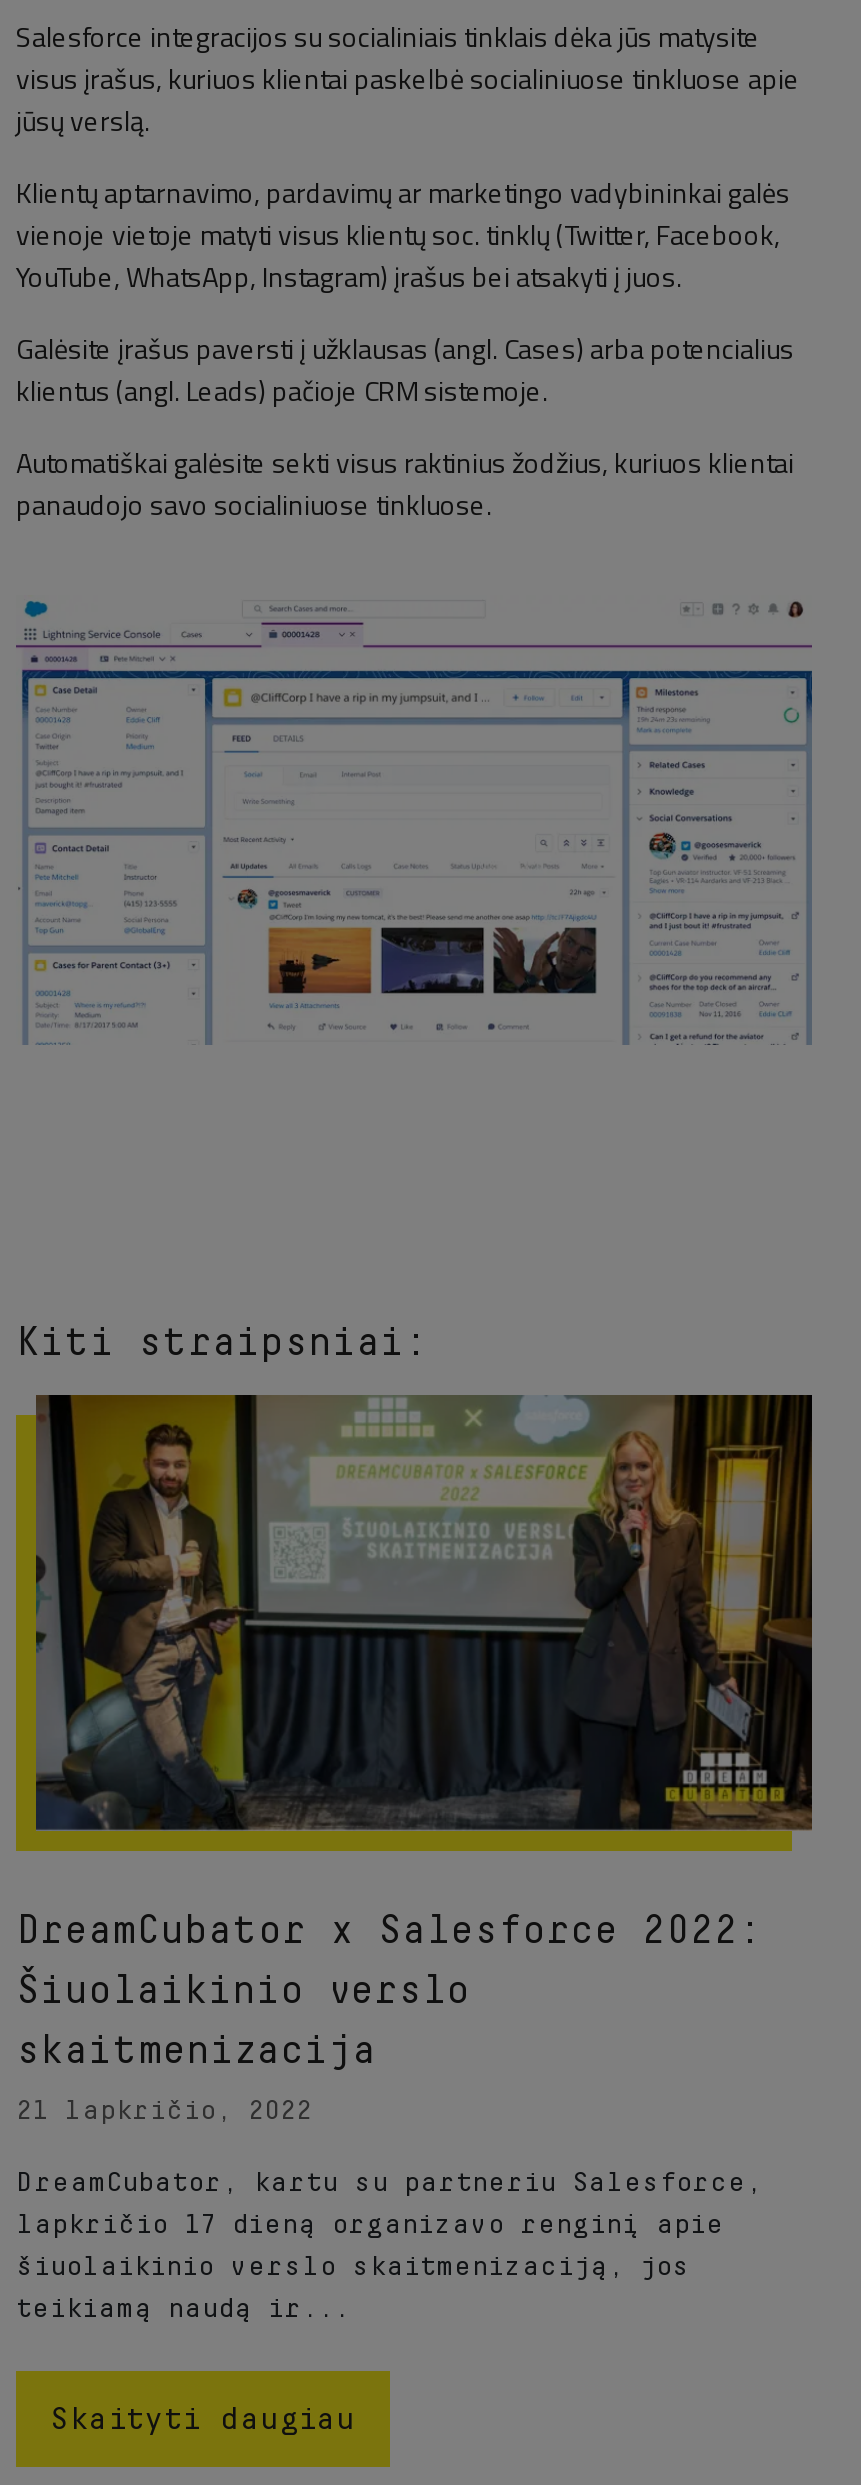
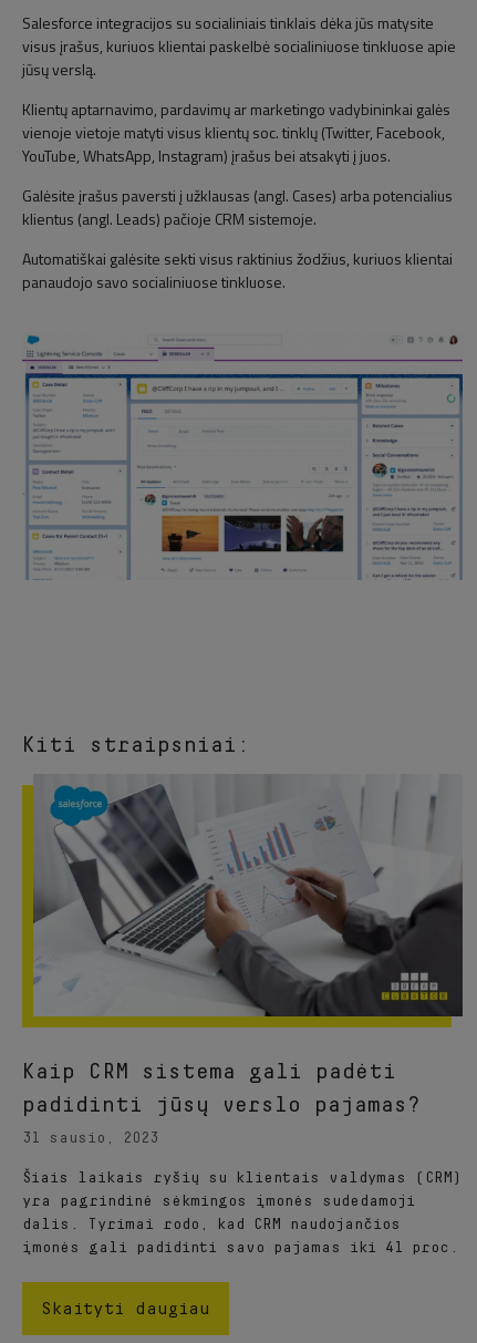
[16,1393,814,2323] [image] | DreamCubator x Salesforce 2022: | Šiuolaikinio verslo | skaitmenizacija | 21 lapkričio, 2022 | DreamCubator, kartu su partneriu Salesforce, | lapkričio 17 dieną organizavo renginį apie | šiuolaikinio verslo skaitmenizaciją, jos | teikiamą naudą ir... -> [22,775,464,1255] [image] | Kaip CRM sistema gali padėti | padidinti jūsų verslo pajamas? | 31 sausio, 2023 | Šiais laikais ryšių su klientais valdymas (CRM) | yra pagrindinė sėkmingos įmonės sudedamoji | dalis. Tyrimai rodo, kad CRM naudojančios | įmonės gali padidinti savo pajamas iki 41 proc.

